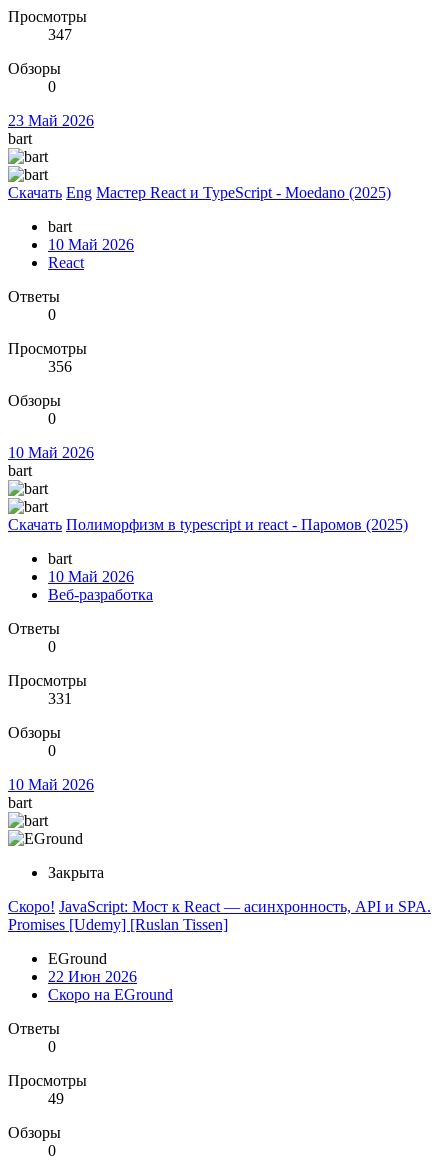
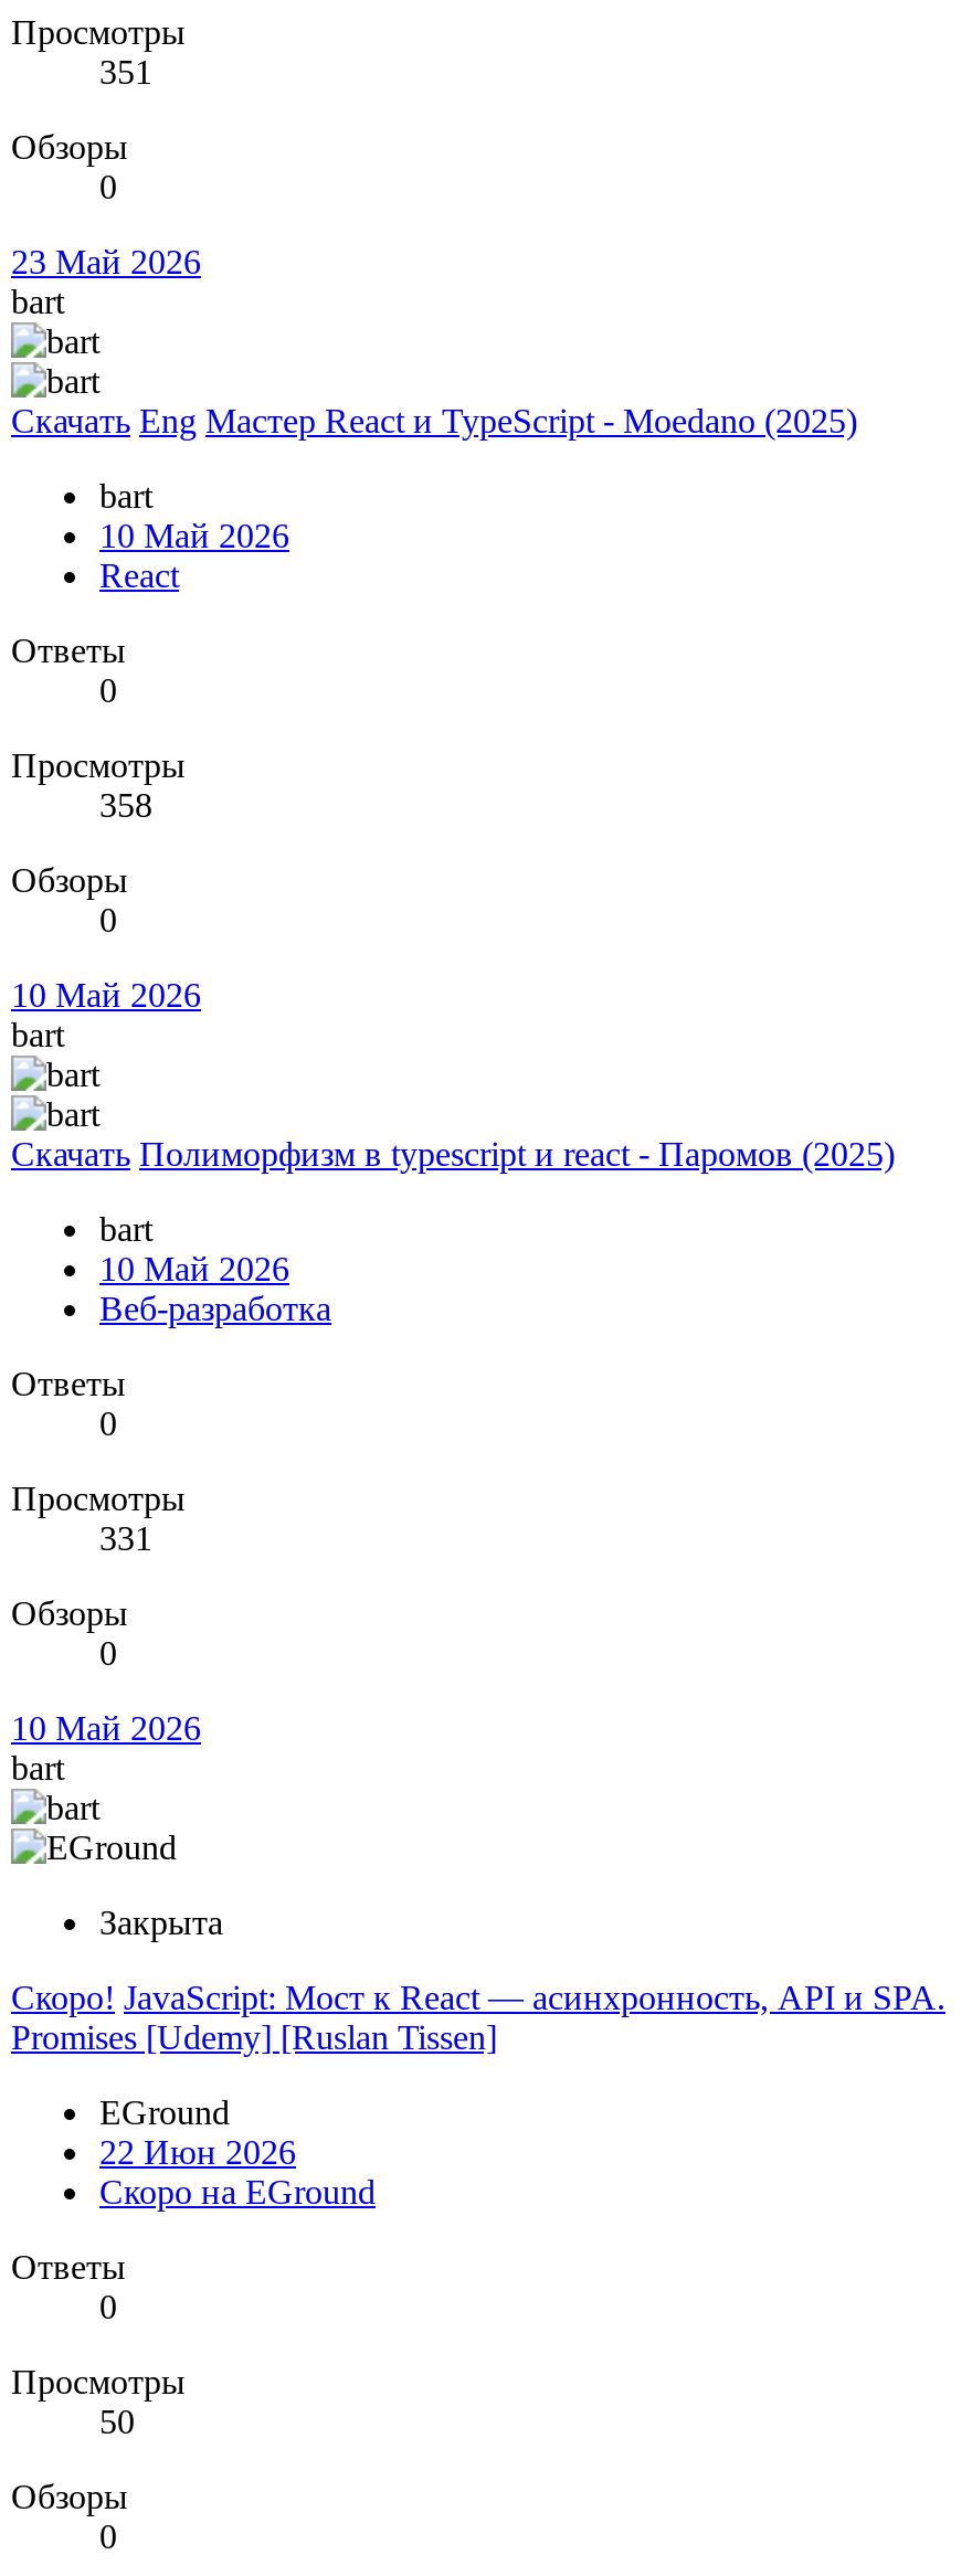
[48,26,72,43] 347 -> [99,54,152,91] 351
[48,358,72,375] 356 -> [99,787,152,824] 358
[48,1090,64,1107] 49 -> [99,2403,135,2441] 50

